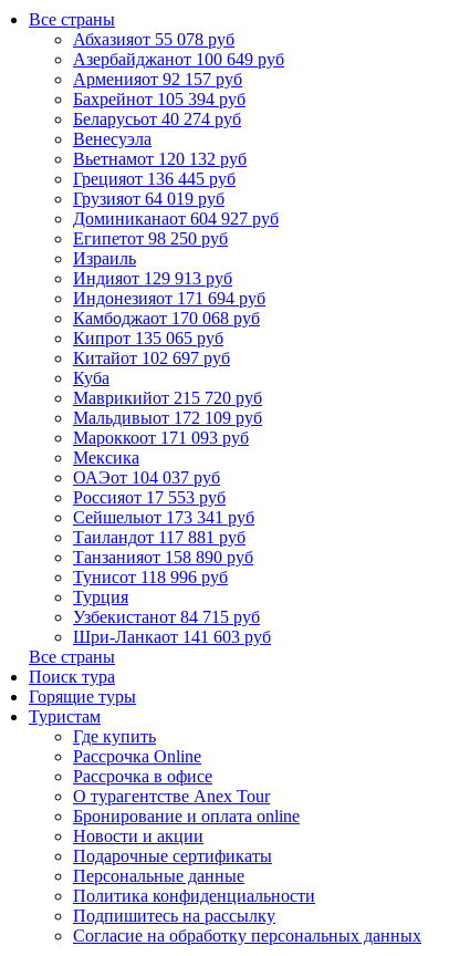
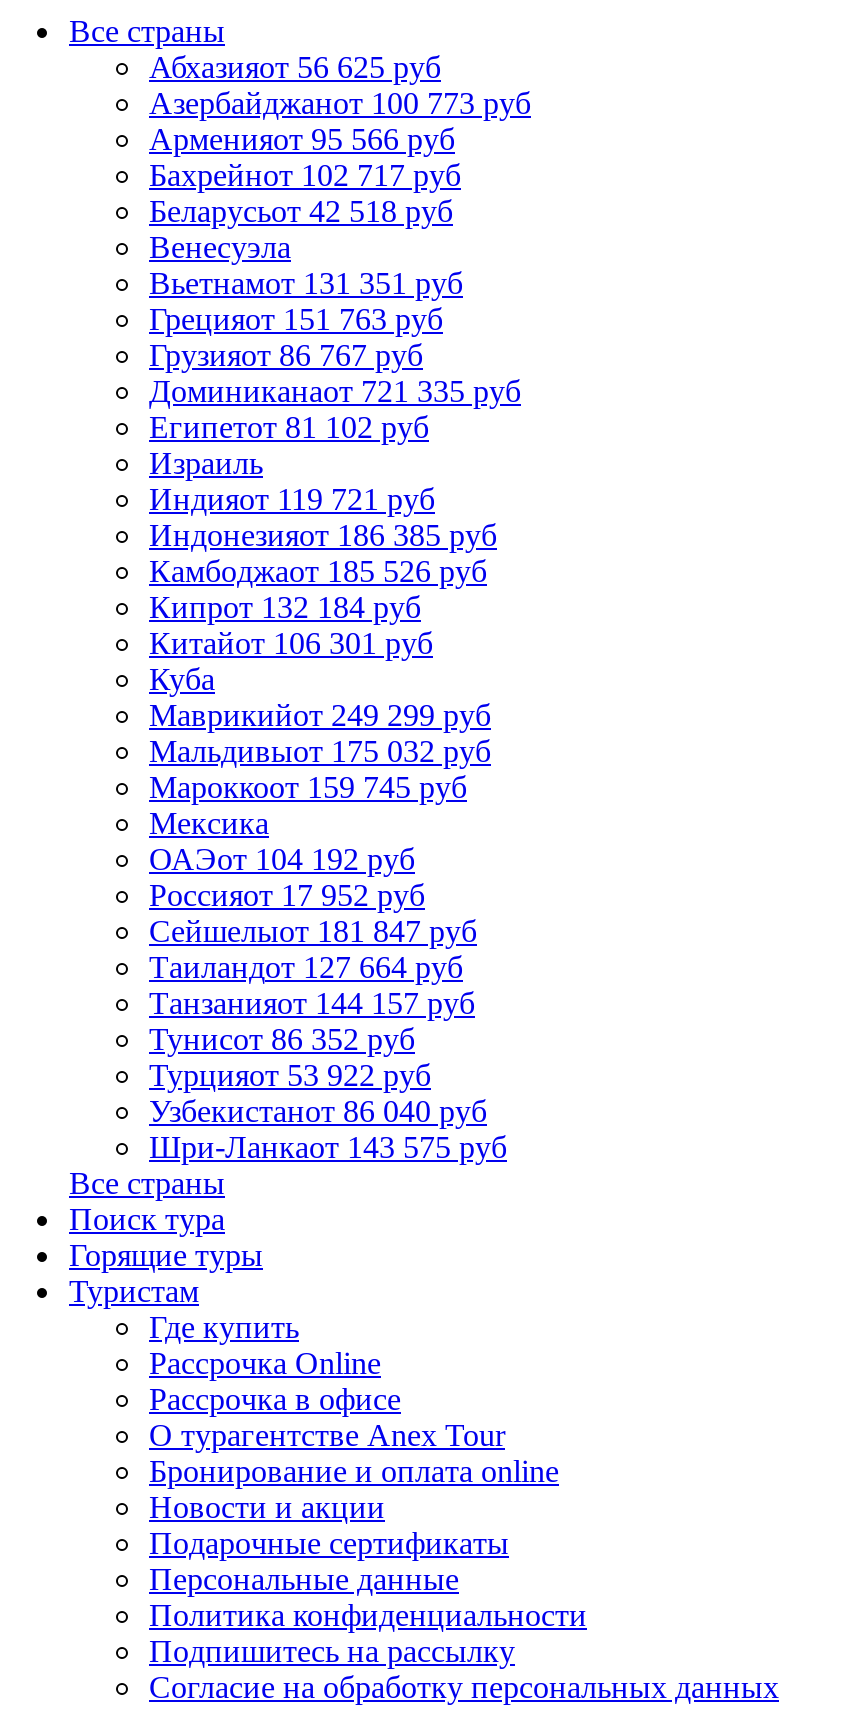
[73,30,234,49] Абхазияот 55 078 руб -> [149,50,441,84] Абхазияот 56 625 руб
[73,50,284,69] Азербайджанот 100 649 руб -> [149,86,531,120] Азербайджанот 100 773 руб
[73,70,242,89] Арменияот 92 157 руб -> [149,122,455,156] Арменияот 95 566 руб
[73,90,246,108] Бахрейнот 105 394 руб -> [149,158,461,192] Бахрейнот 102 717 руб
[73,110,241,128] Беларусьот 40 274 руб -> [149,194,453,228] Беларусьот 42 518 руб
[73,149,247,168] Вьетнамот 120 132 руб -> [149,266,463,300] Вьетнамот 131 351 руб
[73,169,236,188] Грецияот 136 445 руб -> [149,302,443,336] Грецияот 151 763 руб
[73,189,224,208] Грузияот 64 019 руб -> [149,338,423,372] Грузияот 86 767 руб
[73,209,279,228] Доминиканаот 604 927 руб -> [149,374,521,408] Доминиканаот 721 335 руб
[73,229,228,248] Египетот 98 250 руб -> [149,410,429,444] Египетот 81 102 руб
[73,269,232,288] Индияот 129 913 руб -> [149,482,435,516] Индияот 119 721 руб
[73,289,265,308] Индонезияот 171 694 руб -> [149,518,497,552] Индонезияот 186 385 руб
[73,309,260,328] Камбоджаот 170 068 руб -> [149,554,487,588] Камбоджаот 185 526 руб
[73,329,223,347] Кипрот 135 065 руб -> [149,590,421,624] Кипрот 132 184 руб
[73,349,230,367] Китайот 102 697 руб -> [149,626,433,660] Китайот 106 301 руб
[73,388,262,407] Маврикийот 215 720 руб -> [149,698,491,732] Маврикийот 249 299 руб
[73,408,262,427] Мальдивыот 172 109 руб -> [149,734,491,768] Мальдивыот 175 032 руб
[73,428,249,447] Мароккоот 171 093 руб -> [149,770,467,804] Мароккоот 159 745 руб
[73,468,271,646] ОАЭот 104 037 руб | Россияот 17 553 руб | Сейшелыот 173 341 руб | Таиландот 117 881 руб | Танзанияот 158 890 руб | Тунисот 118 996 руб | Турция | Узбекистанот 84 715 руб | Шри-Ланкаот 141 603 руб -> [149,842,507,1164] ОАЭот 104 192 руб | Россияот 17 952 руб | Сейшелыот 181 847 руб | Таиландот 127 664 руб | Танзанияот 144 157 руб | Тунисот 86 352 руб | Турцияот 53 922 руб | Узбекистанот 86 040 руб | Шри-Ланкаот 143 575 руб

